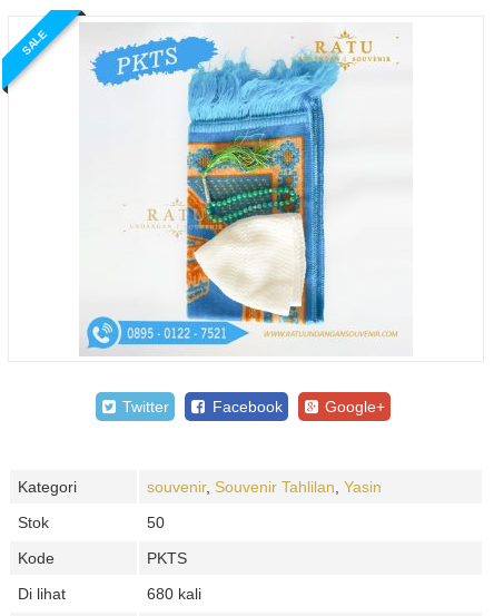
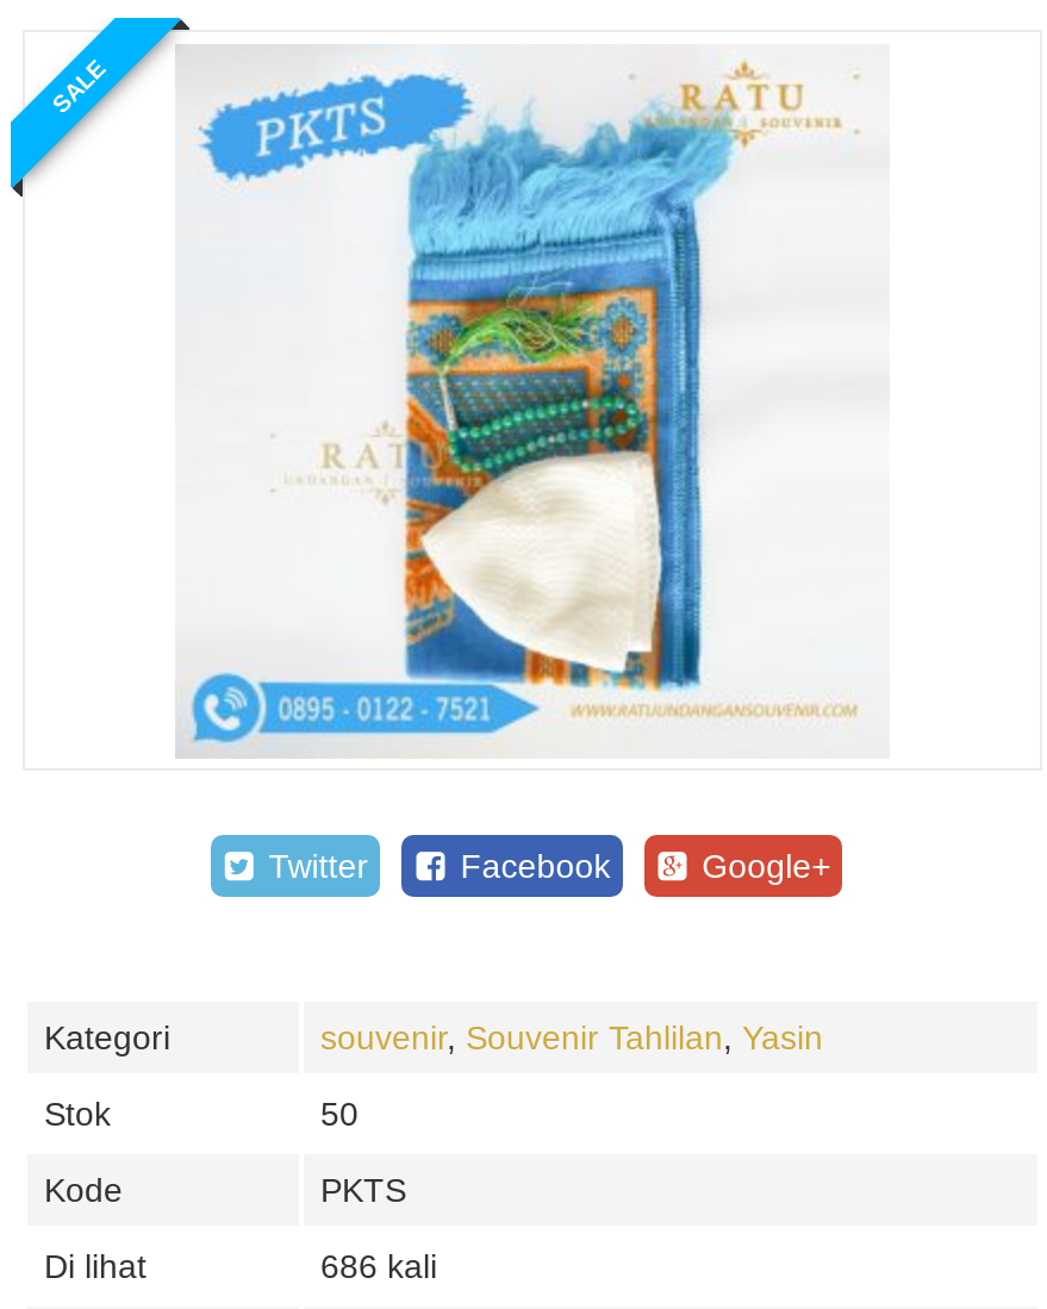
[147,585,201,603] 680 kali -> [320,1247,437,1285] 686 kali

